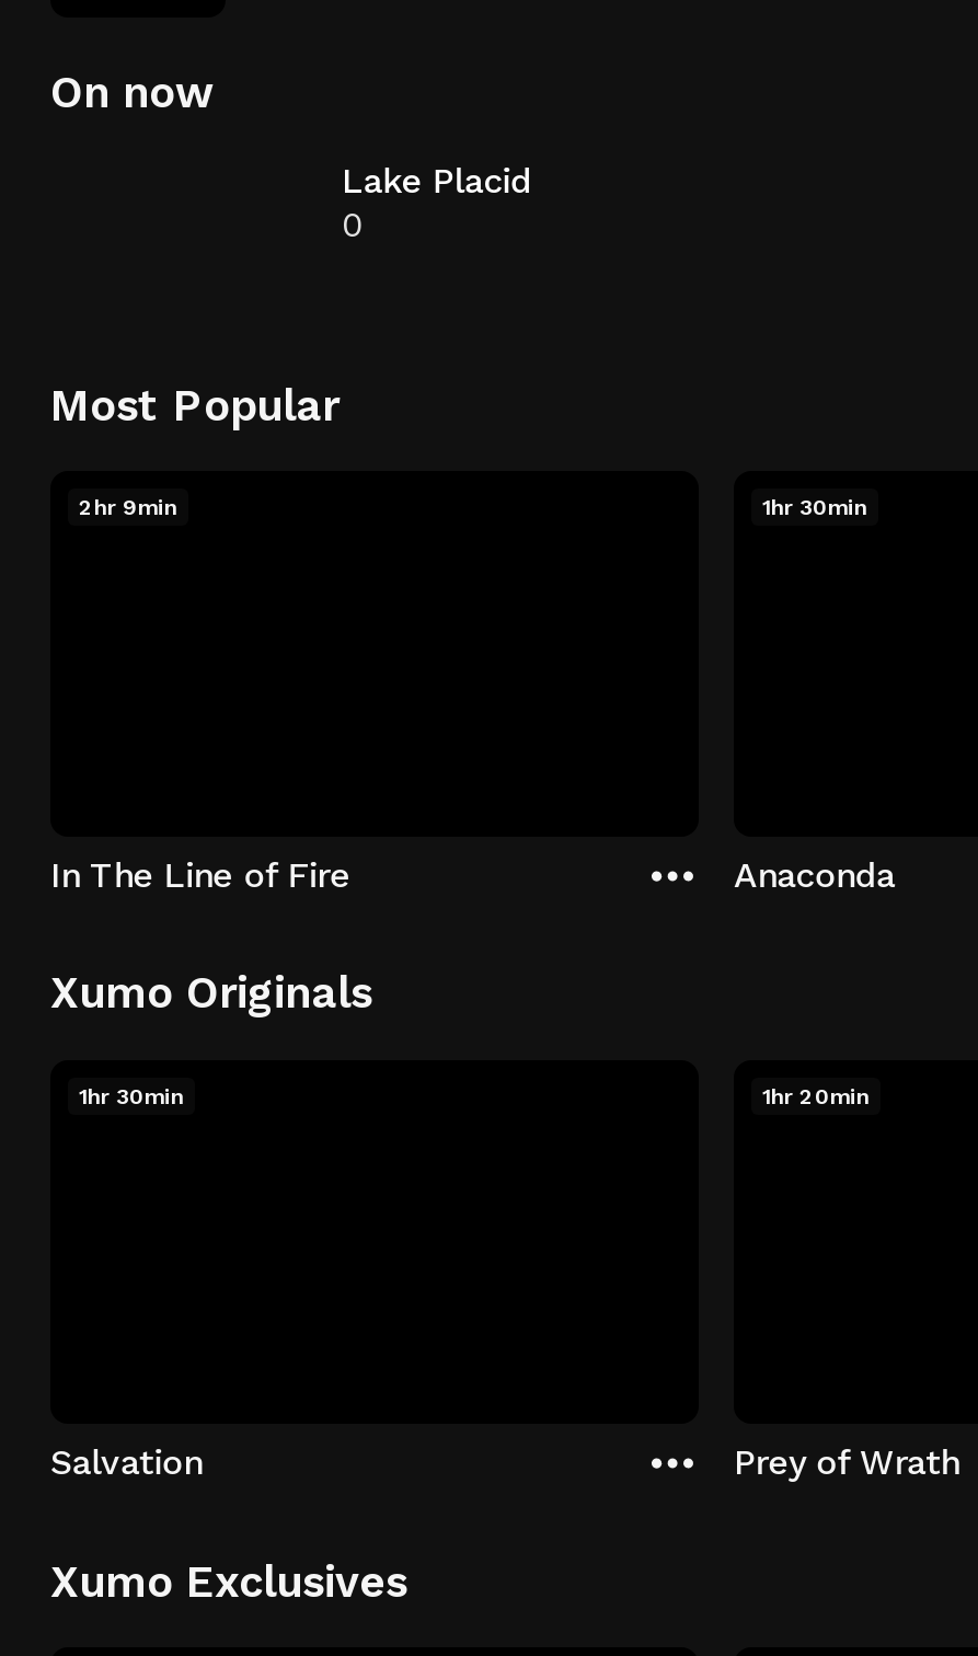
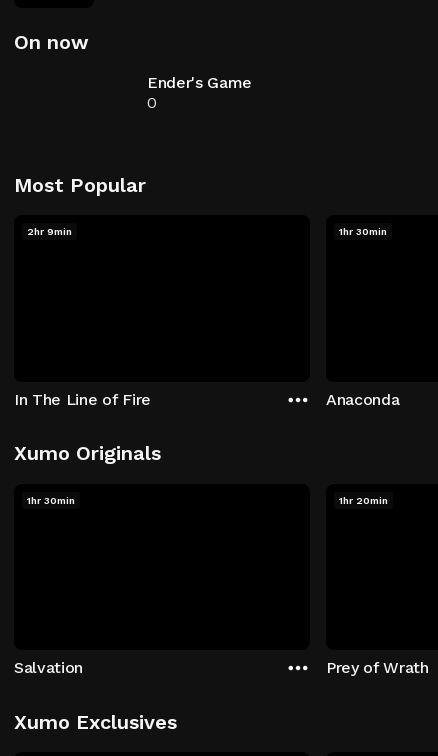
[342,160,531,202] Lake Placid -> [147,73,252,92] Ender's Game

